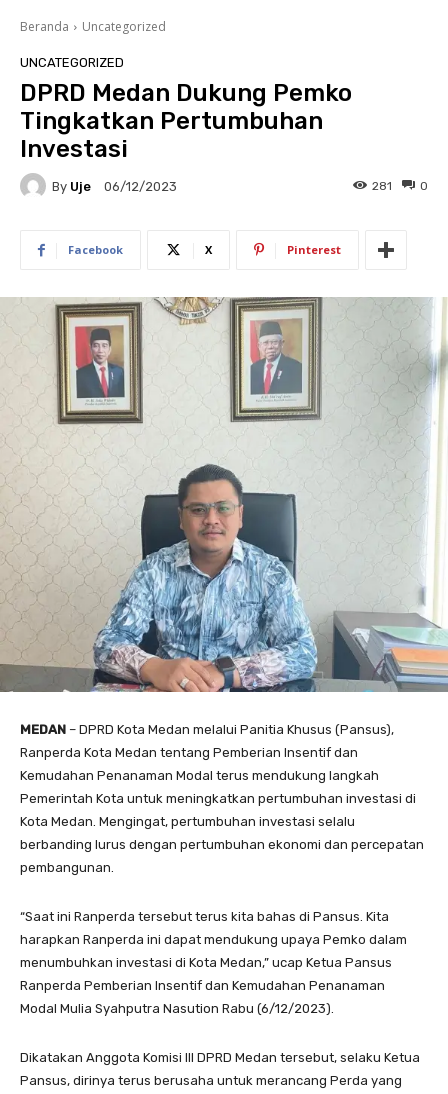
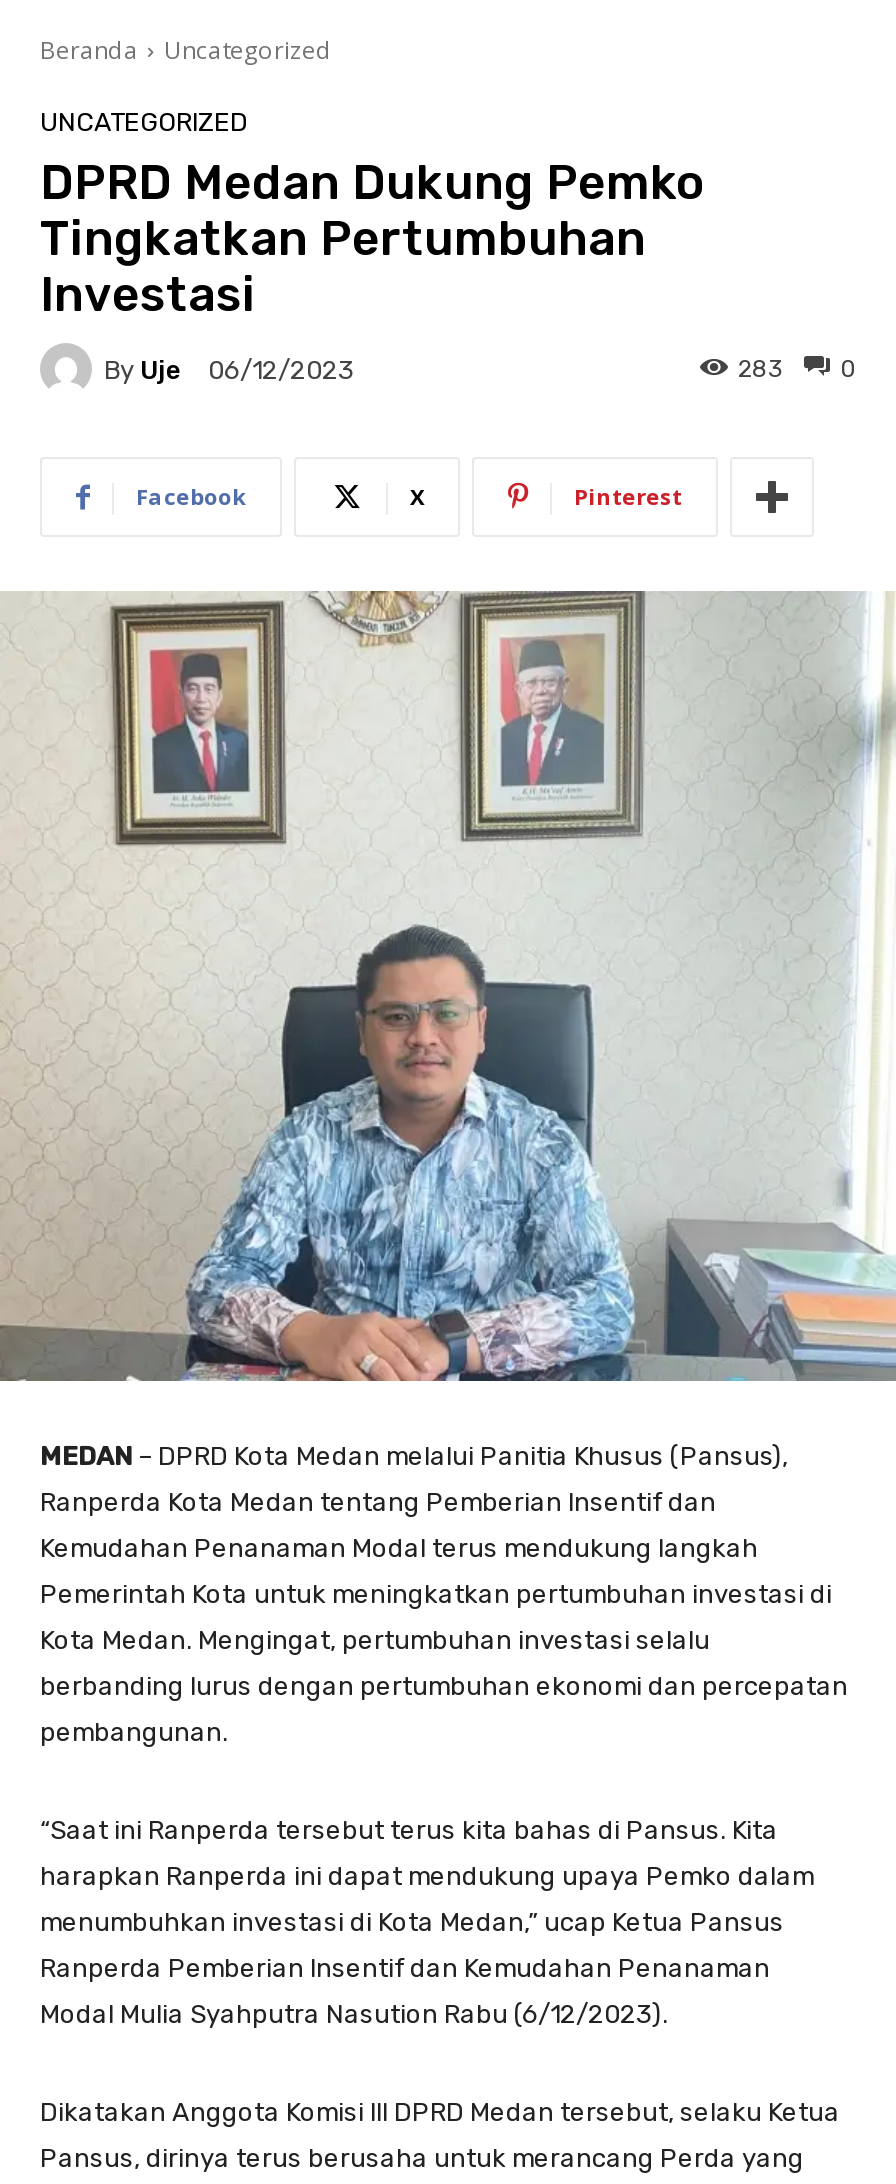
[372,179,428,193] 281 0 -> [738,355,856,383] 283 0

